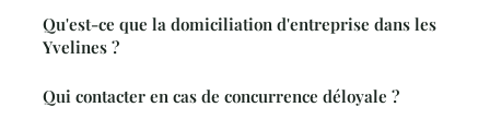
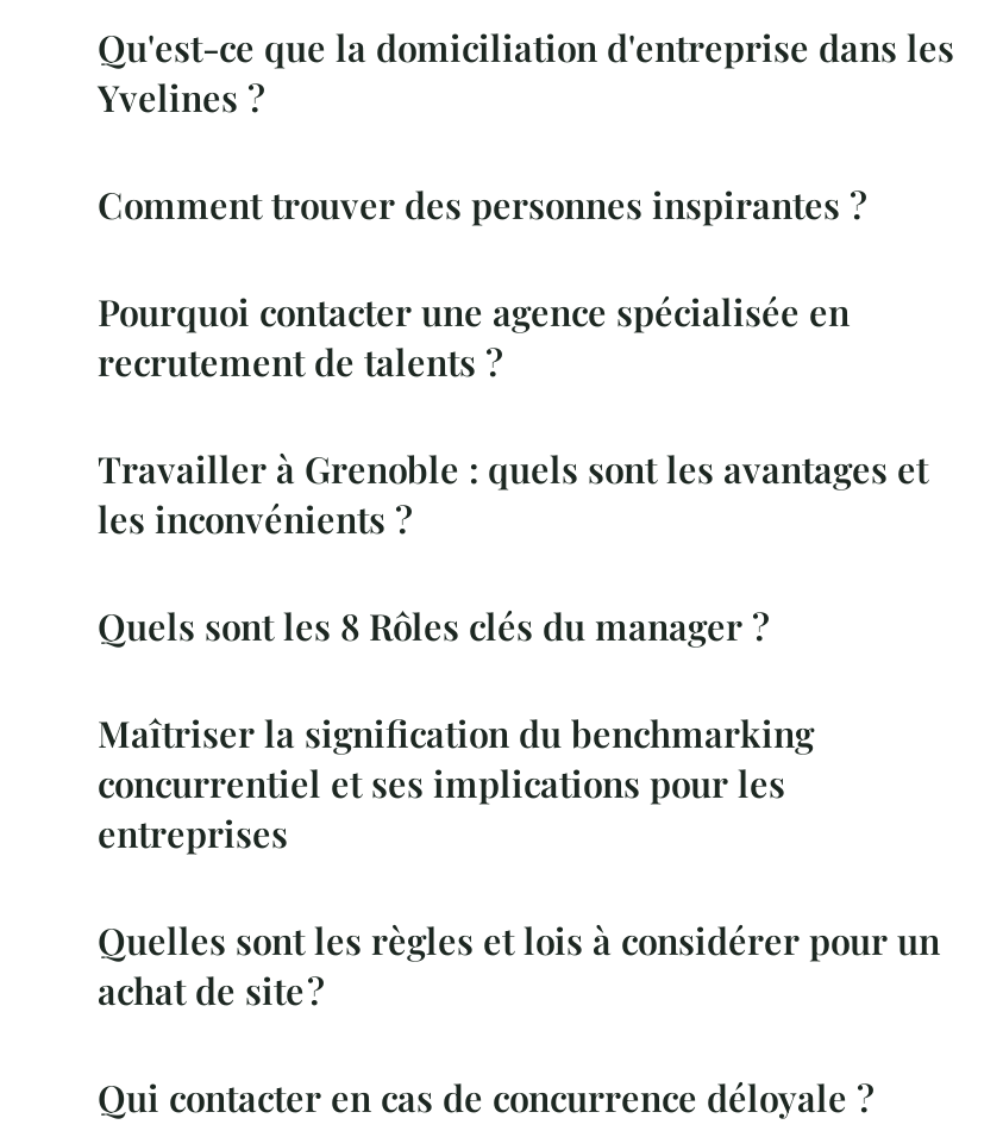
none -> [98,180,940,1013] Comment trouver des personnes inspirantes ? | Pourquoi contacter une agence spécialisée en | recrutement de talents ? | Travailler à Grenoble : quels sont les avantages et | les inconvénients ? | Quels sont les 8 Rôles clés du manager ? | Maîtriser la signification du benchmarking | concurrentiel et ses implications pour les | entreprises | Quelles sont les règles et lois à considérer pour un | achat de site ?

